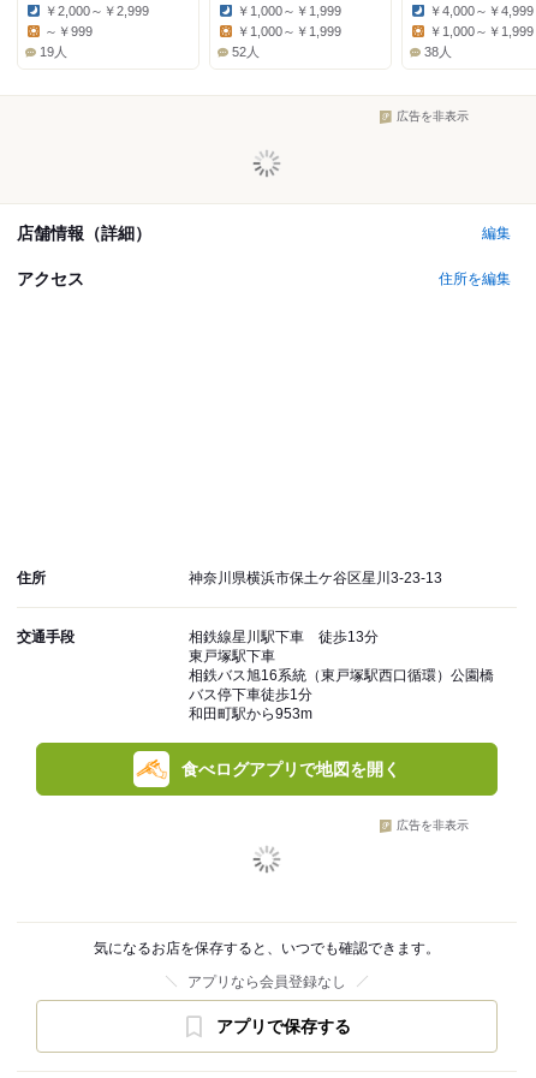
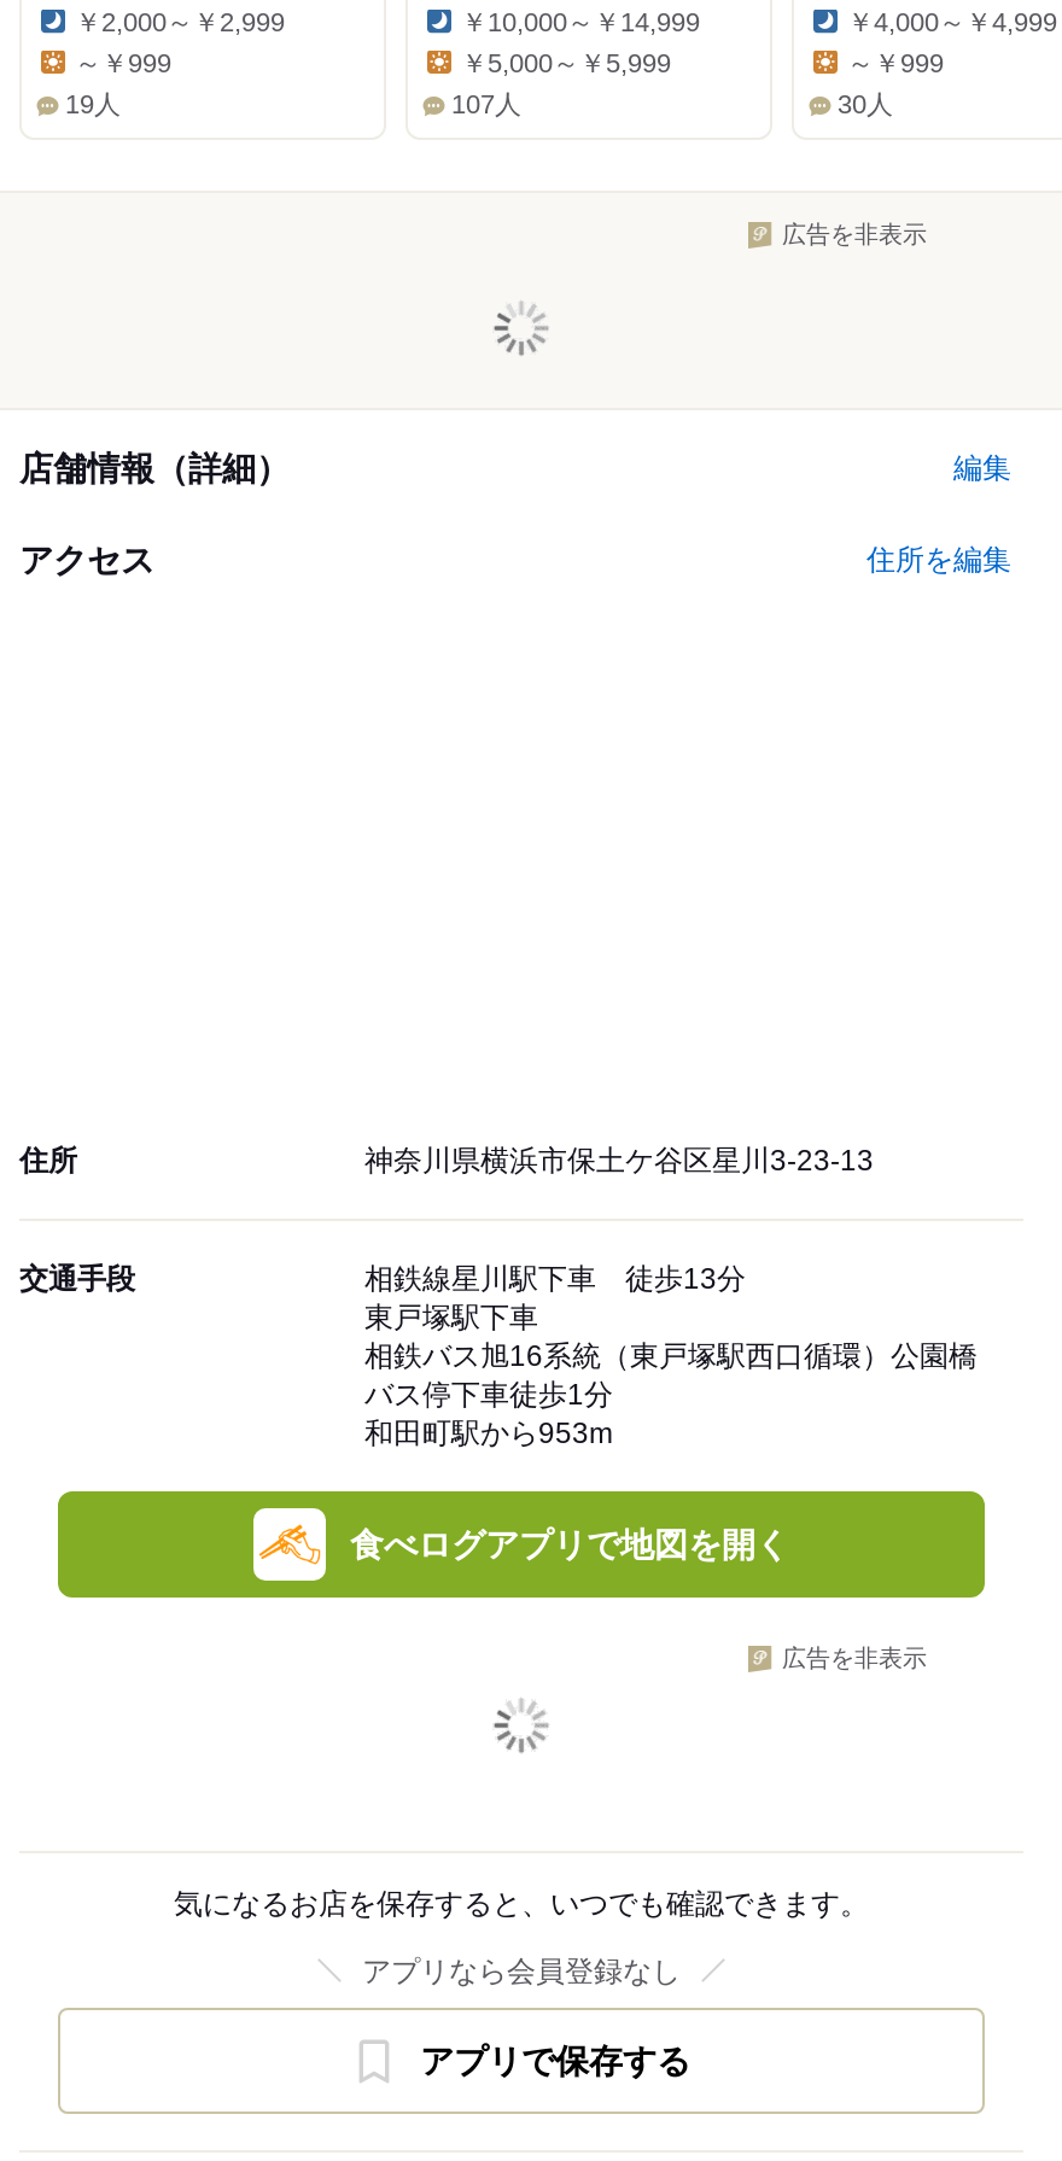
[237,4,341,18] ￥1,000～￥1,999 -> [461,8,700,37] ￥10,000～￥14,999
[237,24,341,39] ￥1,000～￥1,999 -> [461,49,671,78] ￥5,000～￥5,999
[424,24,534,59] ￥1,000～￥1,999 | 38人 -> [838,49,944,119] ～￥999 | 30人
[232,45,260,59] 52人 -> [451,90,521,119] 107人

